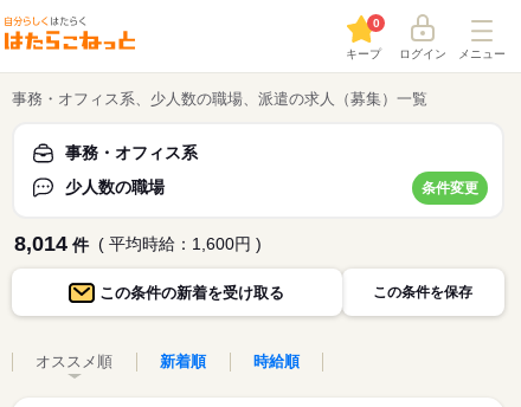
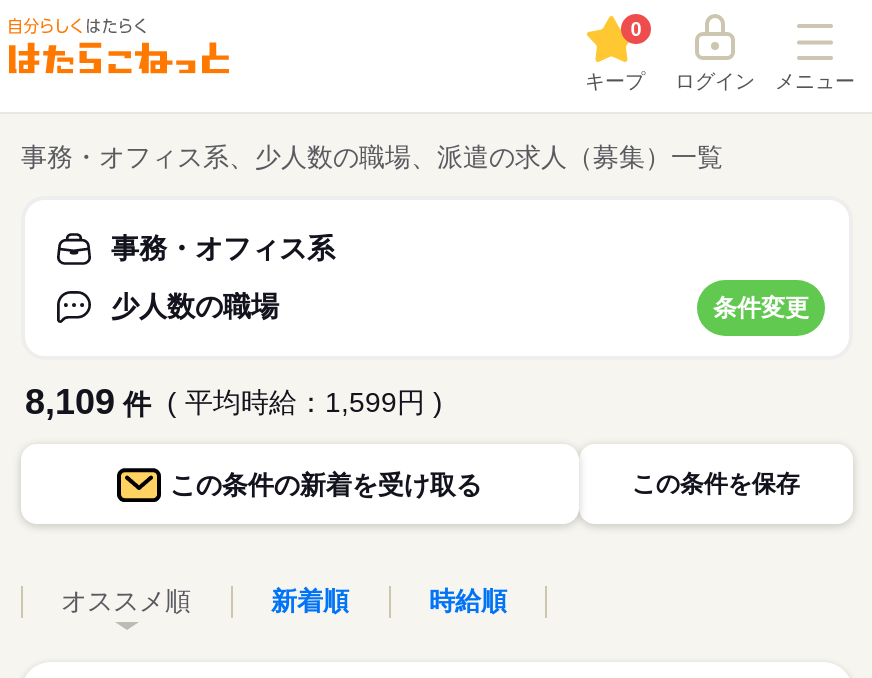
[14,232,262,256] 8,014件 ( 平均時給：1,600円 ) -> [25,382,443,422] 8,109件 ( 平均時給：1,599円 )

